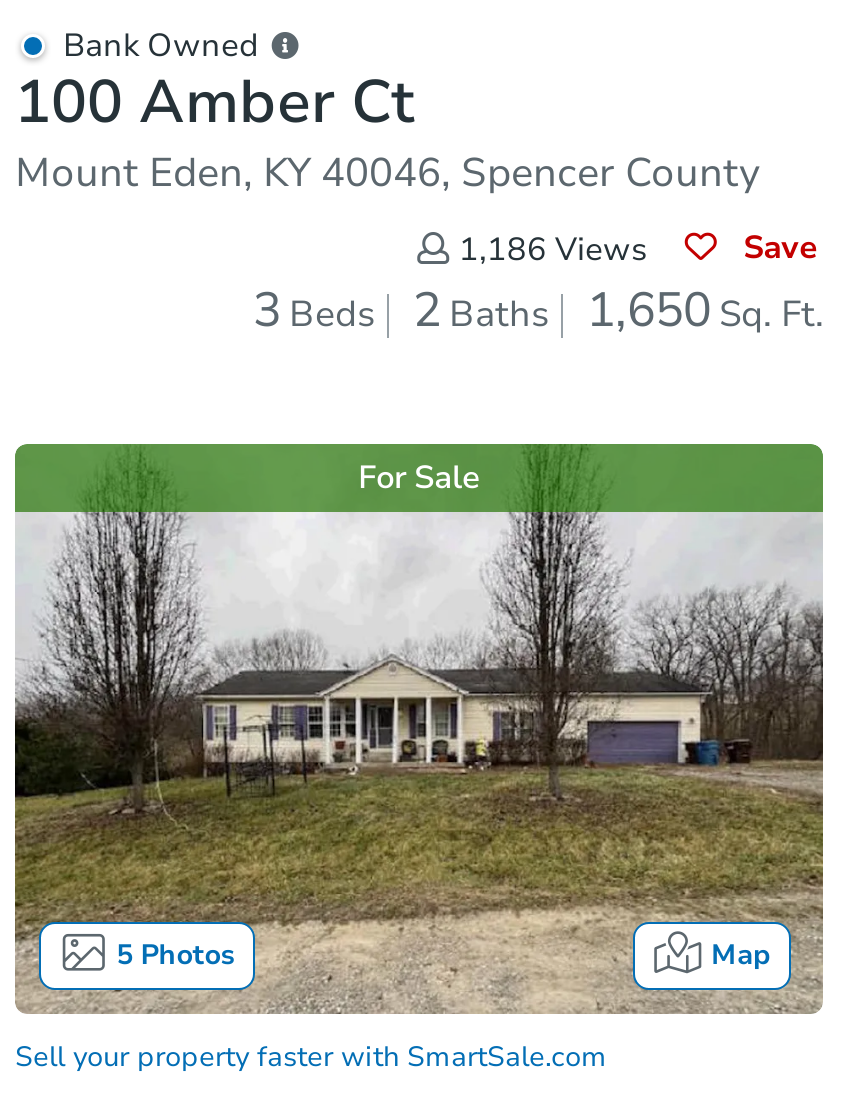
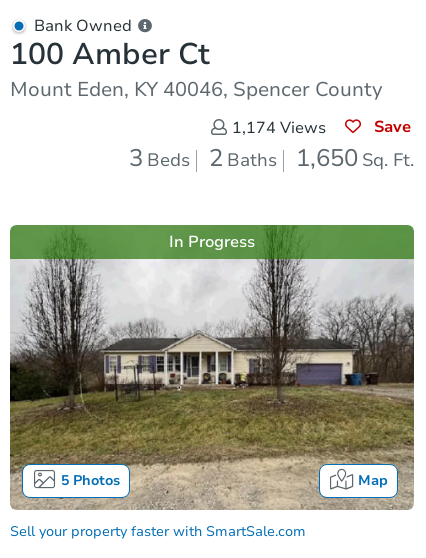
[459,227,647,271] 1,186 Views -> [232,116,326,138] 1,174 Views
[358,456,480,500] For Sale -> [169,231,255,253] In Progress

